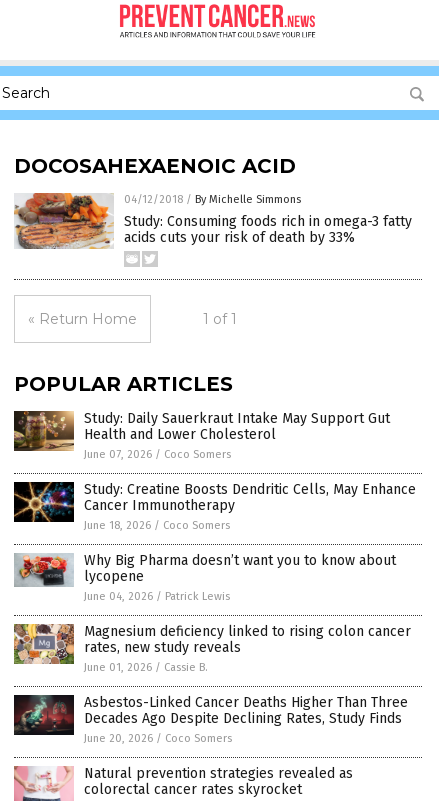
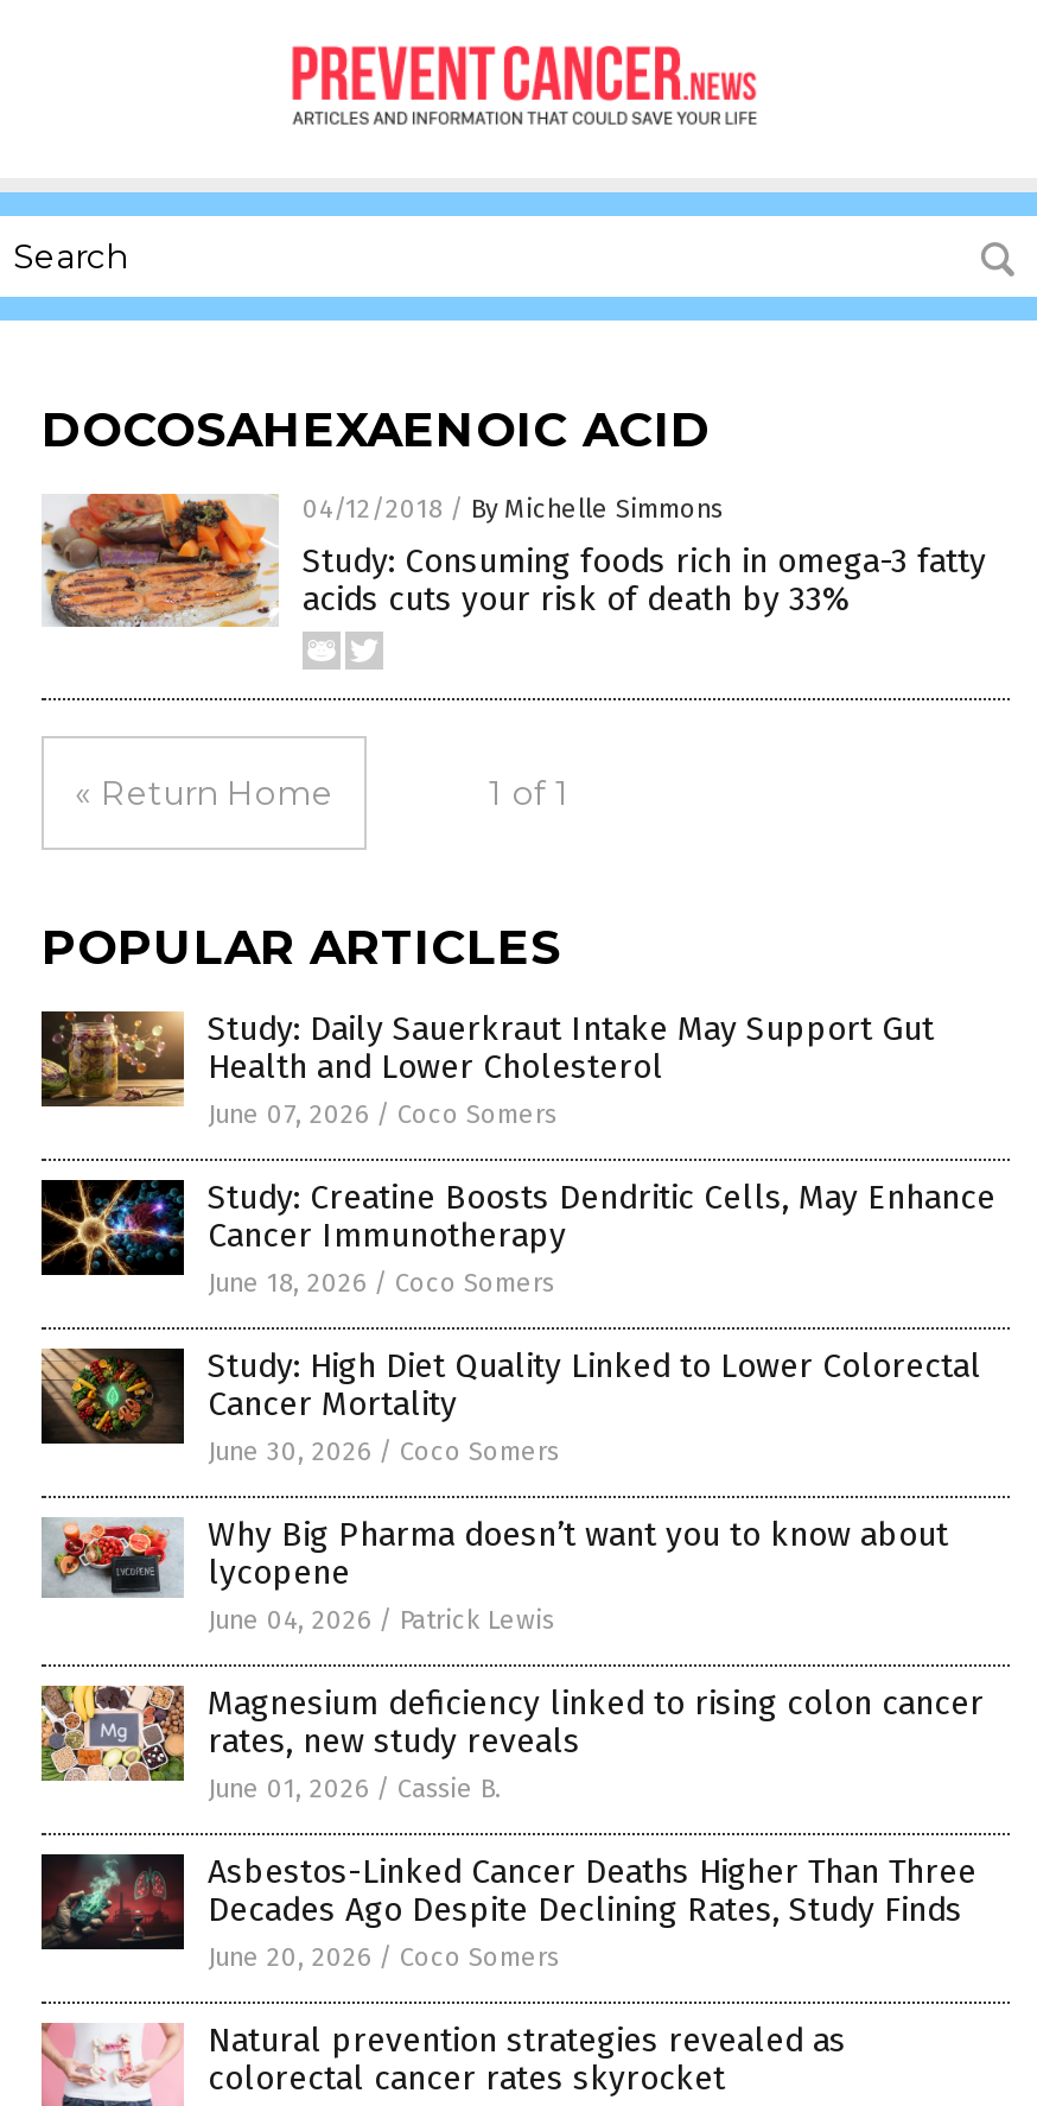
none -> [42,1346,981,1467] [image] | Study: High Diet Quality Linked to Lower Colorectal | Cancer Mortality | June 30, 2026 / Coco Somers

